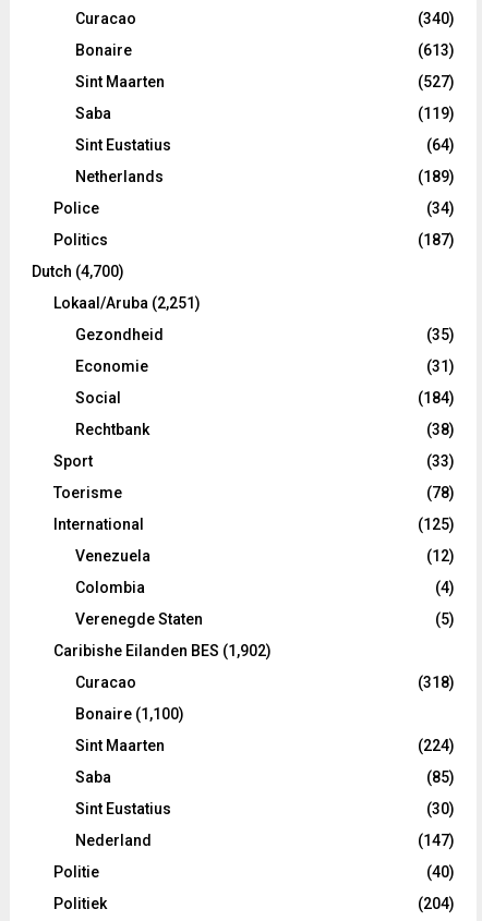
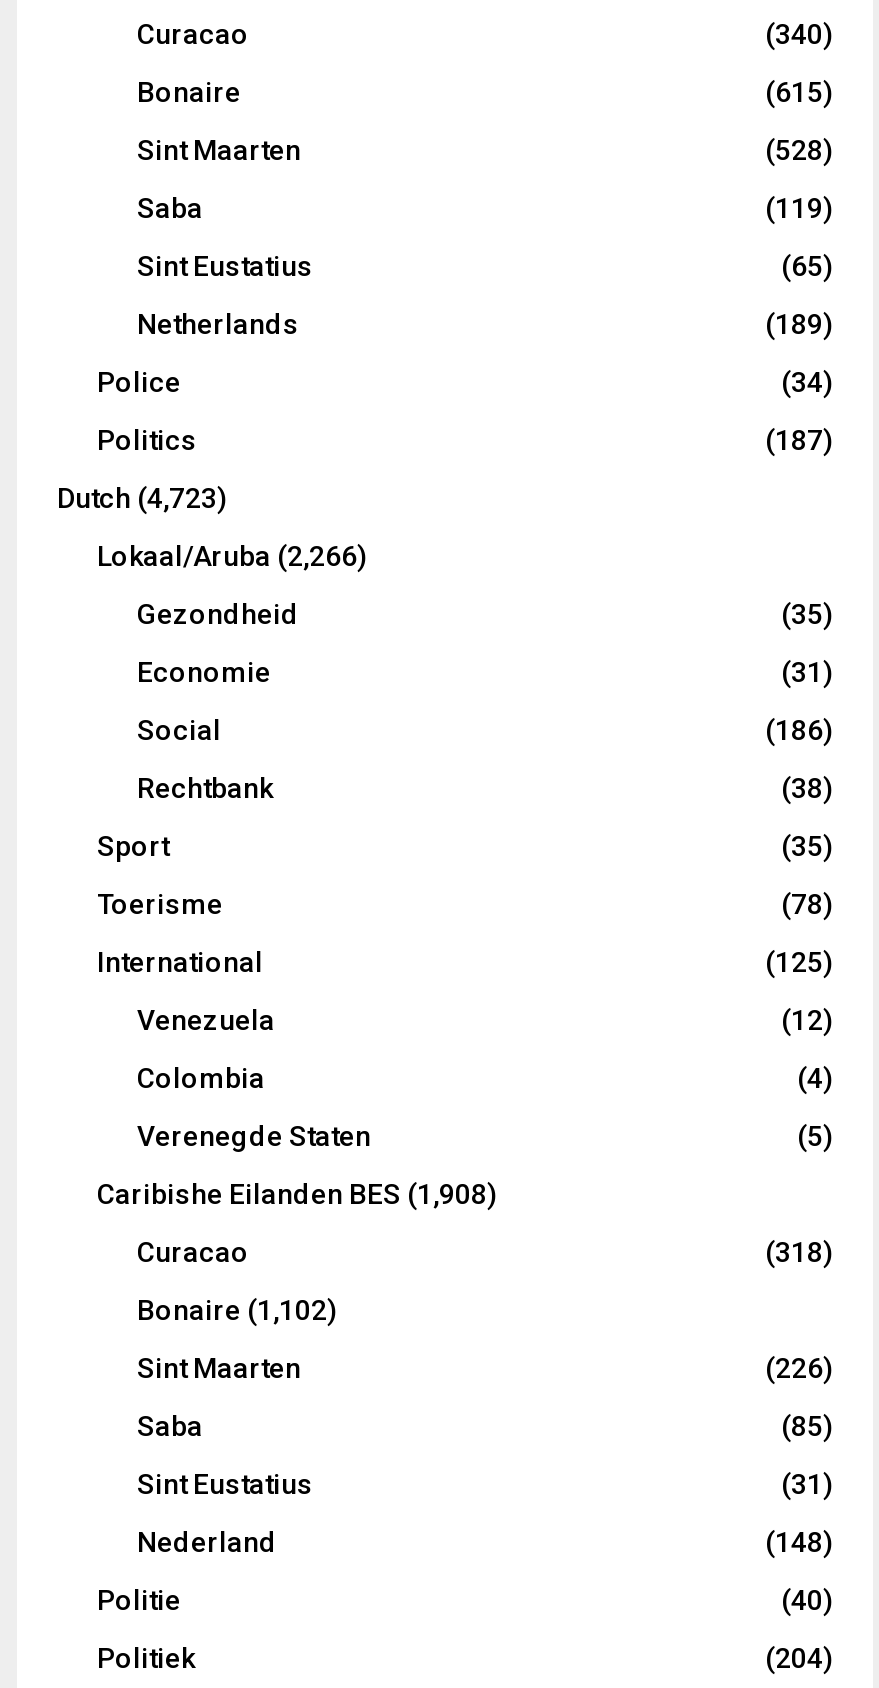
[418,41,455,59] (613) -> [765,75,833,107] (615)
[418,73,455,90] (527) -> [765,133,833,165] (528)
[426,136,455,153] (64) -> [781,249,833,281] (65)
[32,262,124,280] Dutch (4,700) -> [57,481,227,513] Dutch (4,723)
[53,294,201,311] Lokaal/Aruba (2,251) -> [97,539,367,571] Lokaal/Aruba (2,266)
[418,389,455,406] (184) -> [765,713,833,745] (186)
[426,452,455,469] (33) -> [781,829,833,861] (35)
[53,642,272,659] Caribishe Eilanden BES (1,902) -> [97,1177,497,1209] Caribishe Eilanden BES (1,908)
[75,705,184,722] Bonaire (1,100) -> [137,1293,337,1325] Bonaire (1,102)
[418,736,455,754] (224) -> [765,1351,833,1383] (226)
[426,800,455,817] (30) -> [781,1467,833,1499] (31)
[418,831,455,849] (147) -> [765,1525,833,1557] (148)

